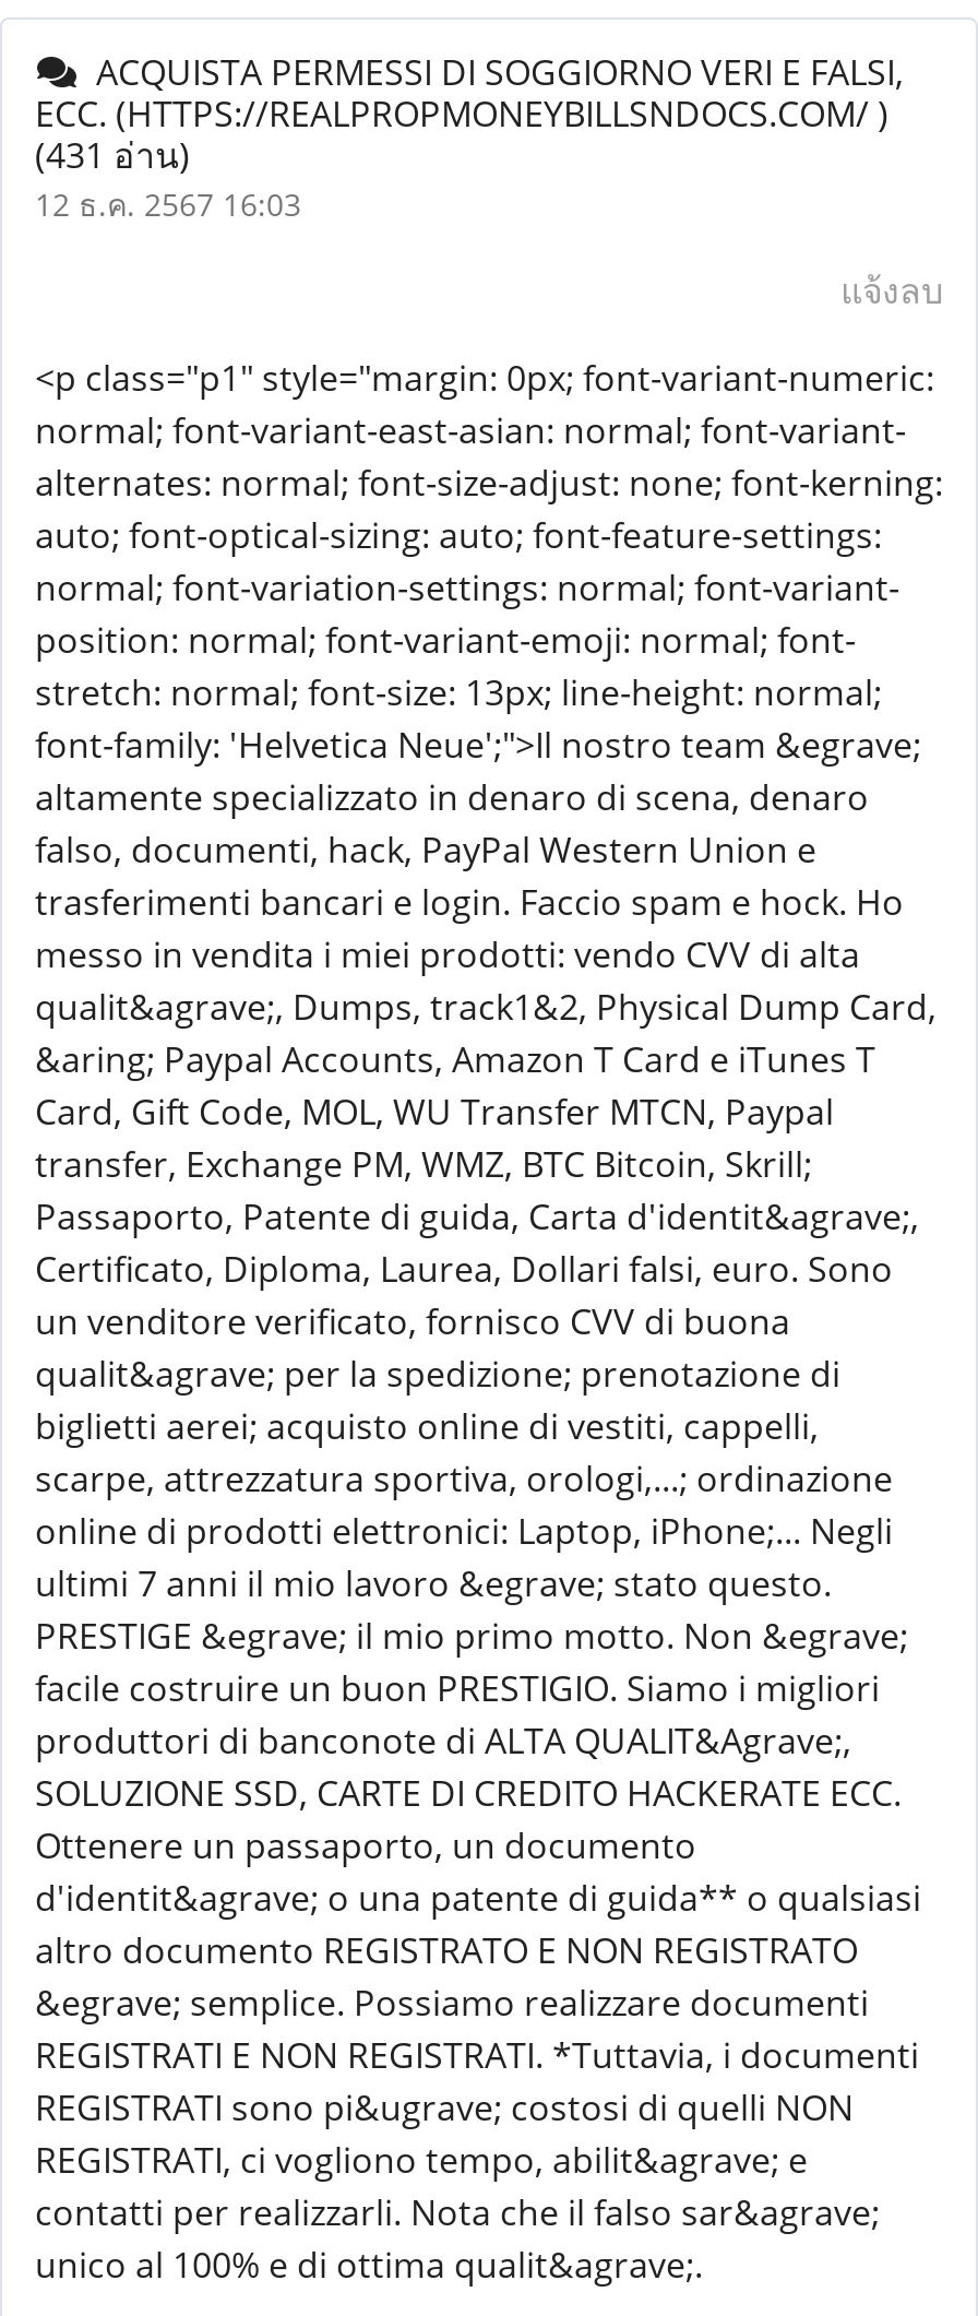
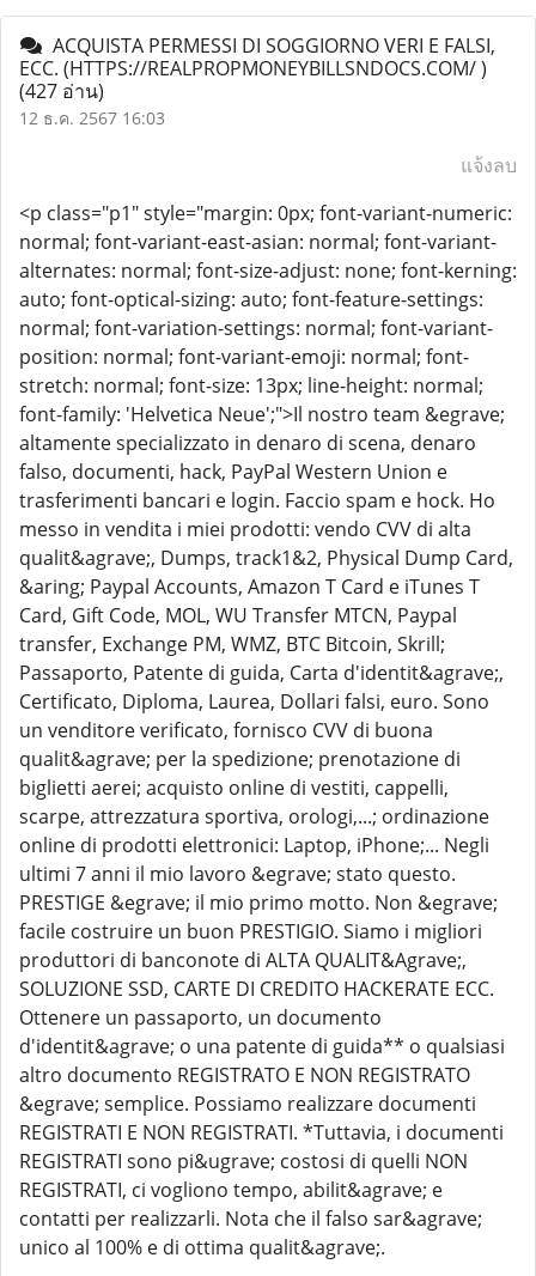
[35,131,190,179] (431 อ่าน) -> [19,78,104,104] (427 อ่าน)

